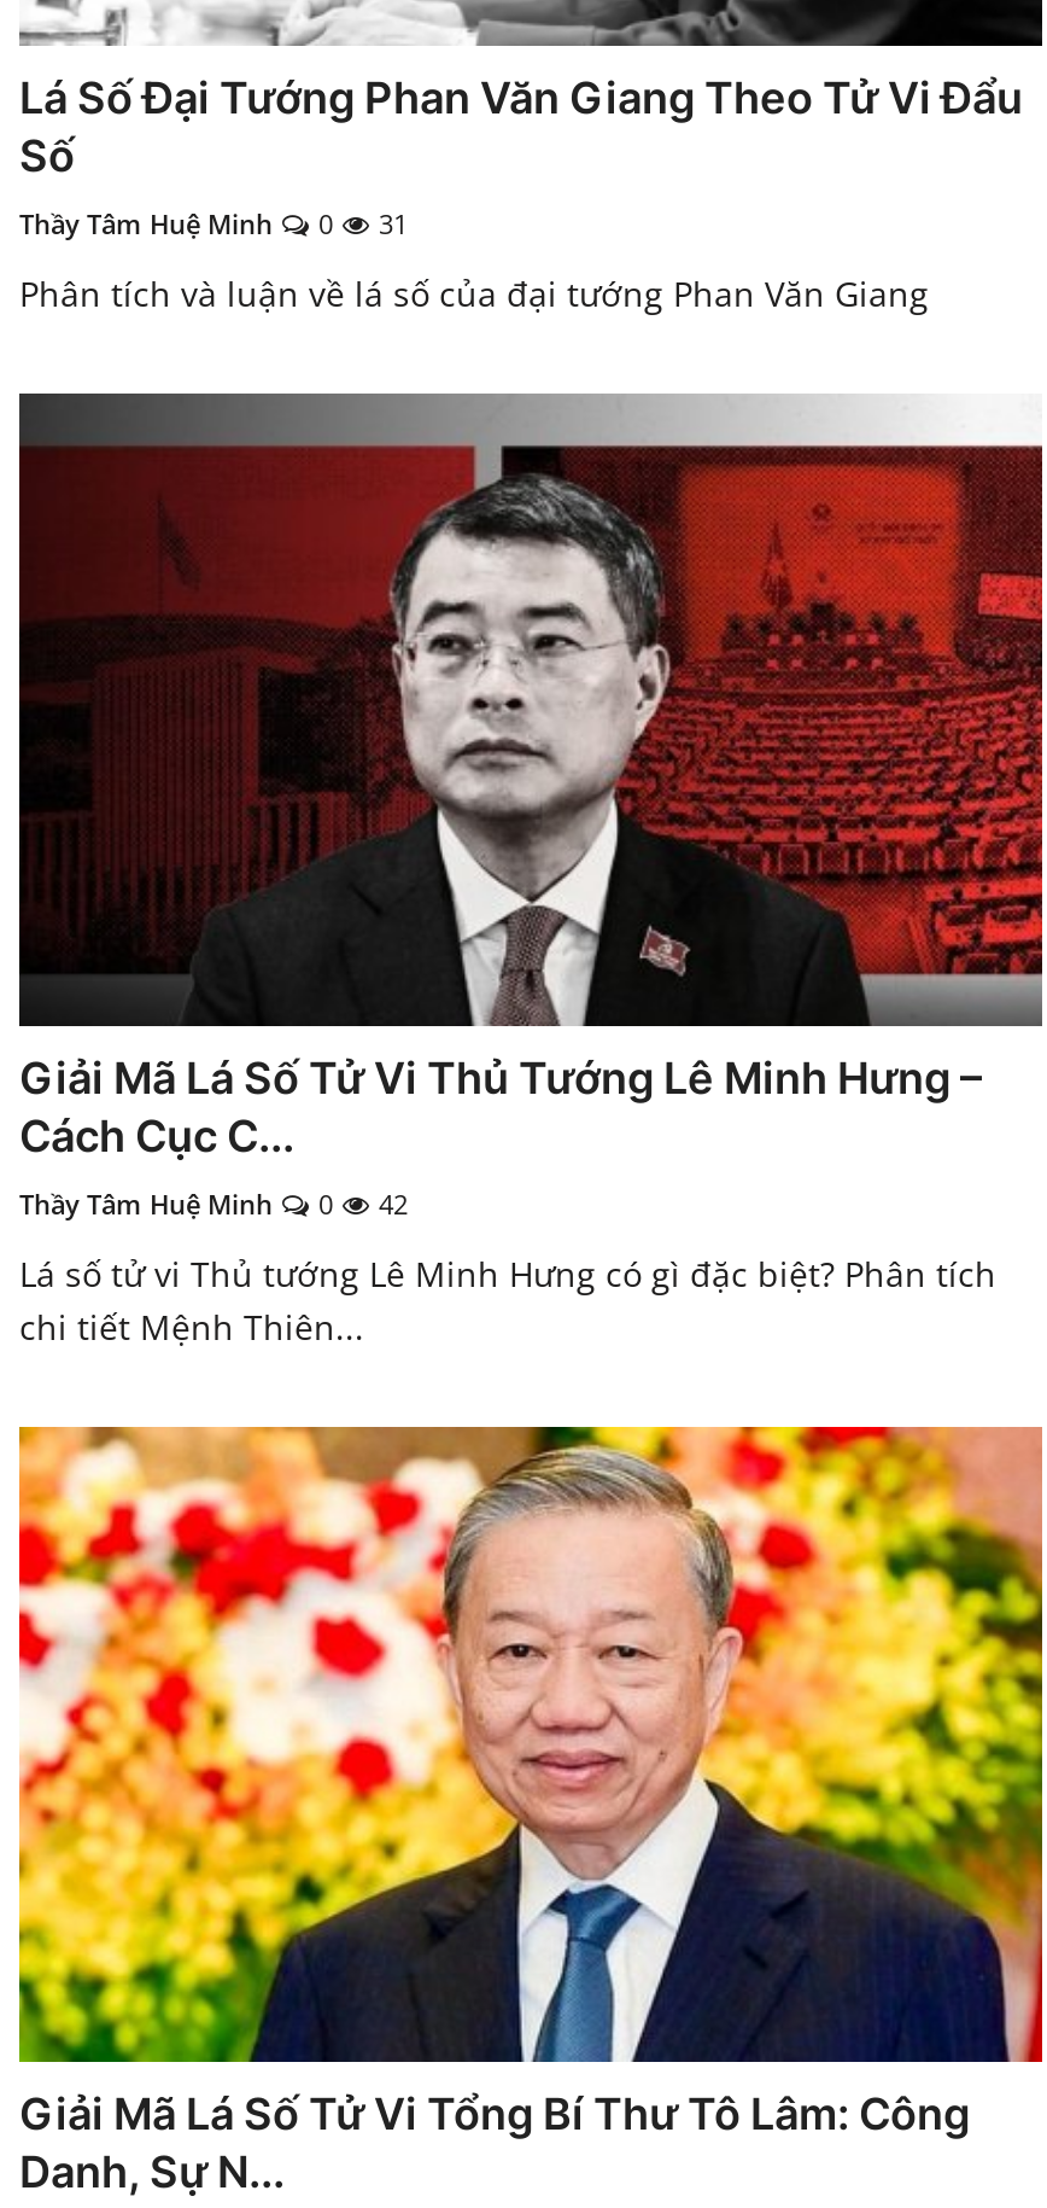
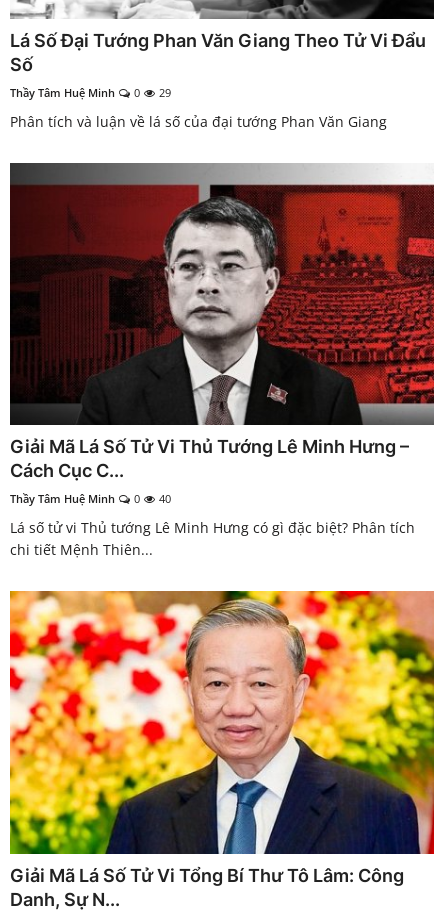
[19,205,408,241] Thầy Tâm Huệ Minh 0 31 -> [10,85,171,100] Thầy Tâm Huệ Minh 0 29
[19,1186,408,1223] Thầy Tâm Huệ Minh 0 42 -> [10,491,171,506] Thầy Tâm Huệ Minh 0 40

